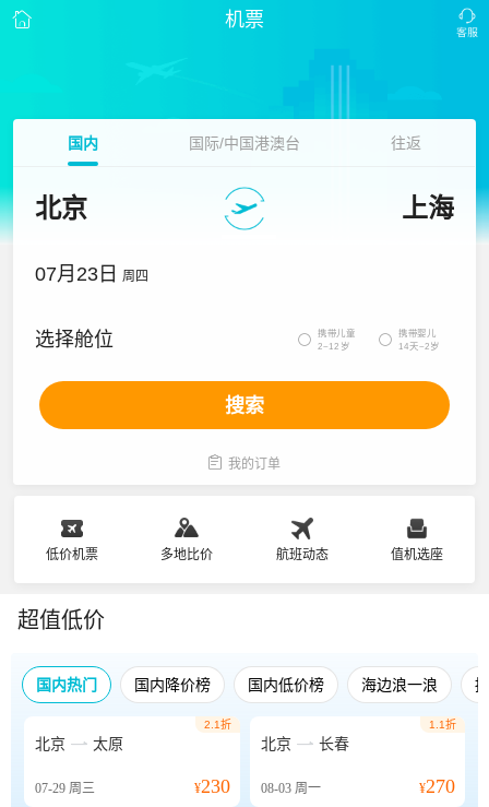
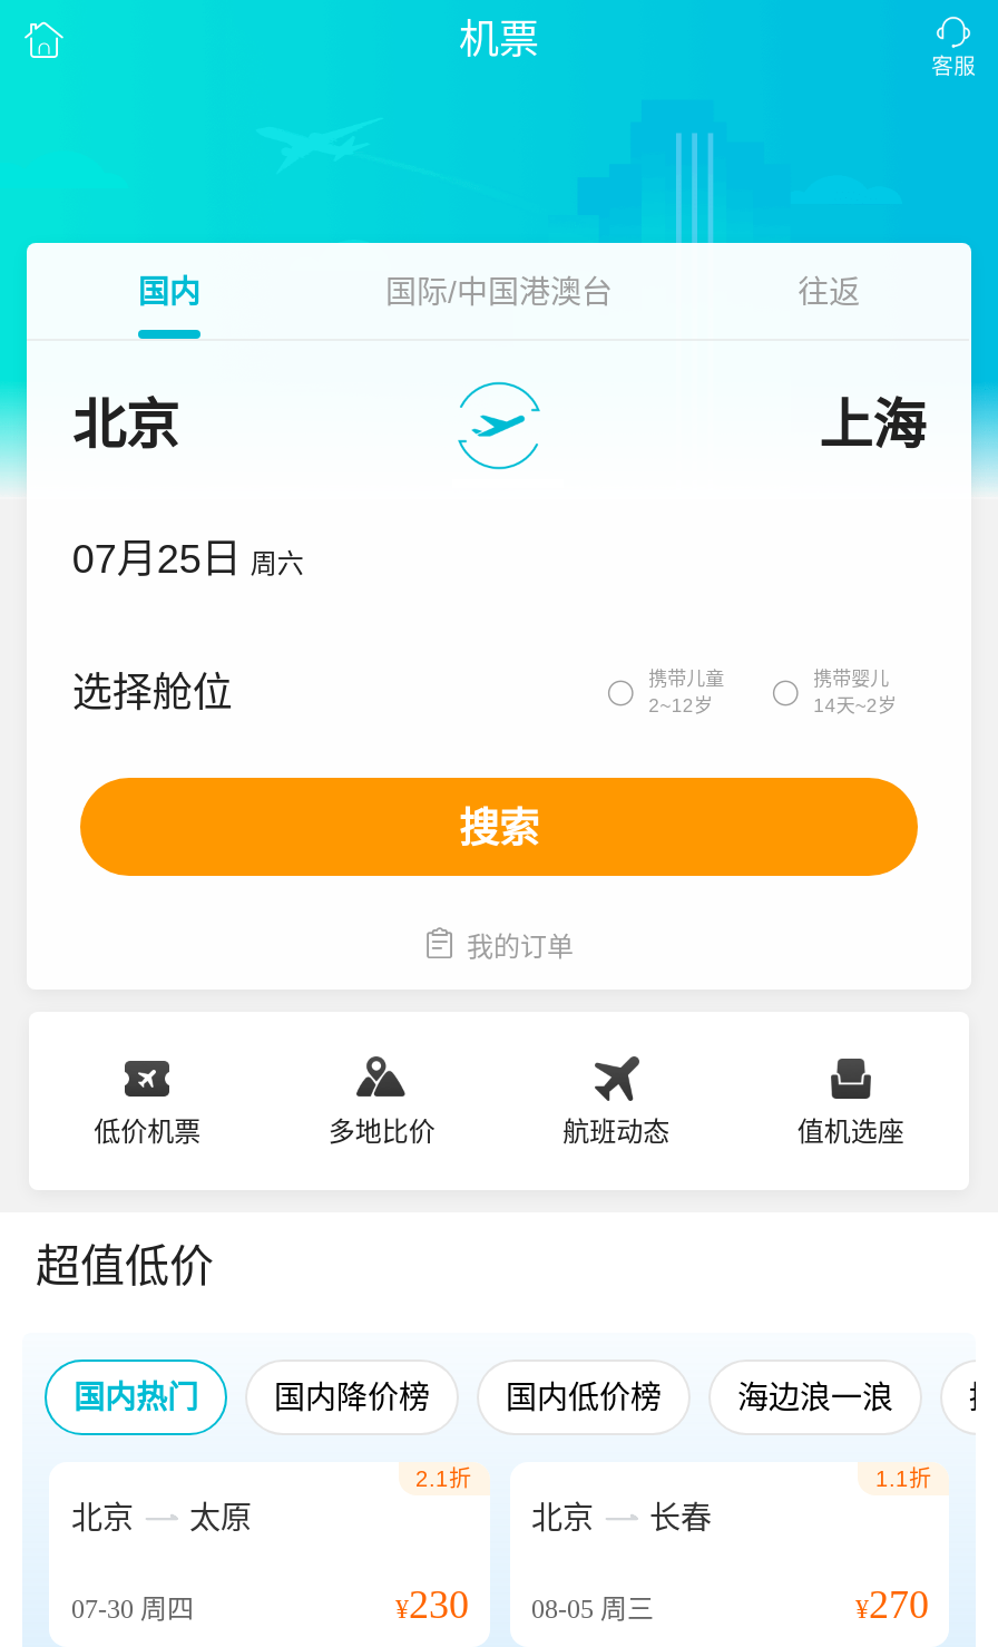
[35,263,149,285] 07月23日 周四 -> [72,537,304,582] 07月25日 周六
[35,781,95,796] 07-29周三 -> [71,1594,194,1625] 07-30周四
[194,775,320,797] ¥230 08-03周一 -> [395,1582,654,1627] ¥230 08-05周三

